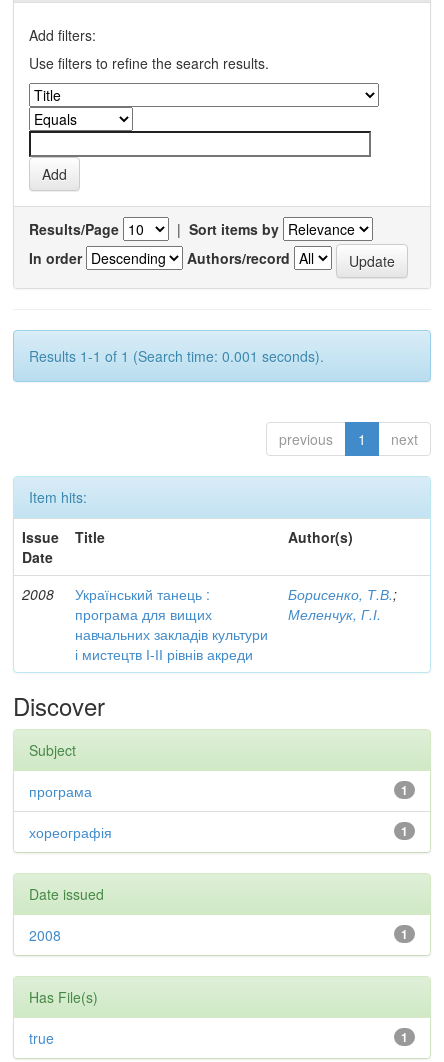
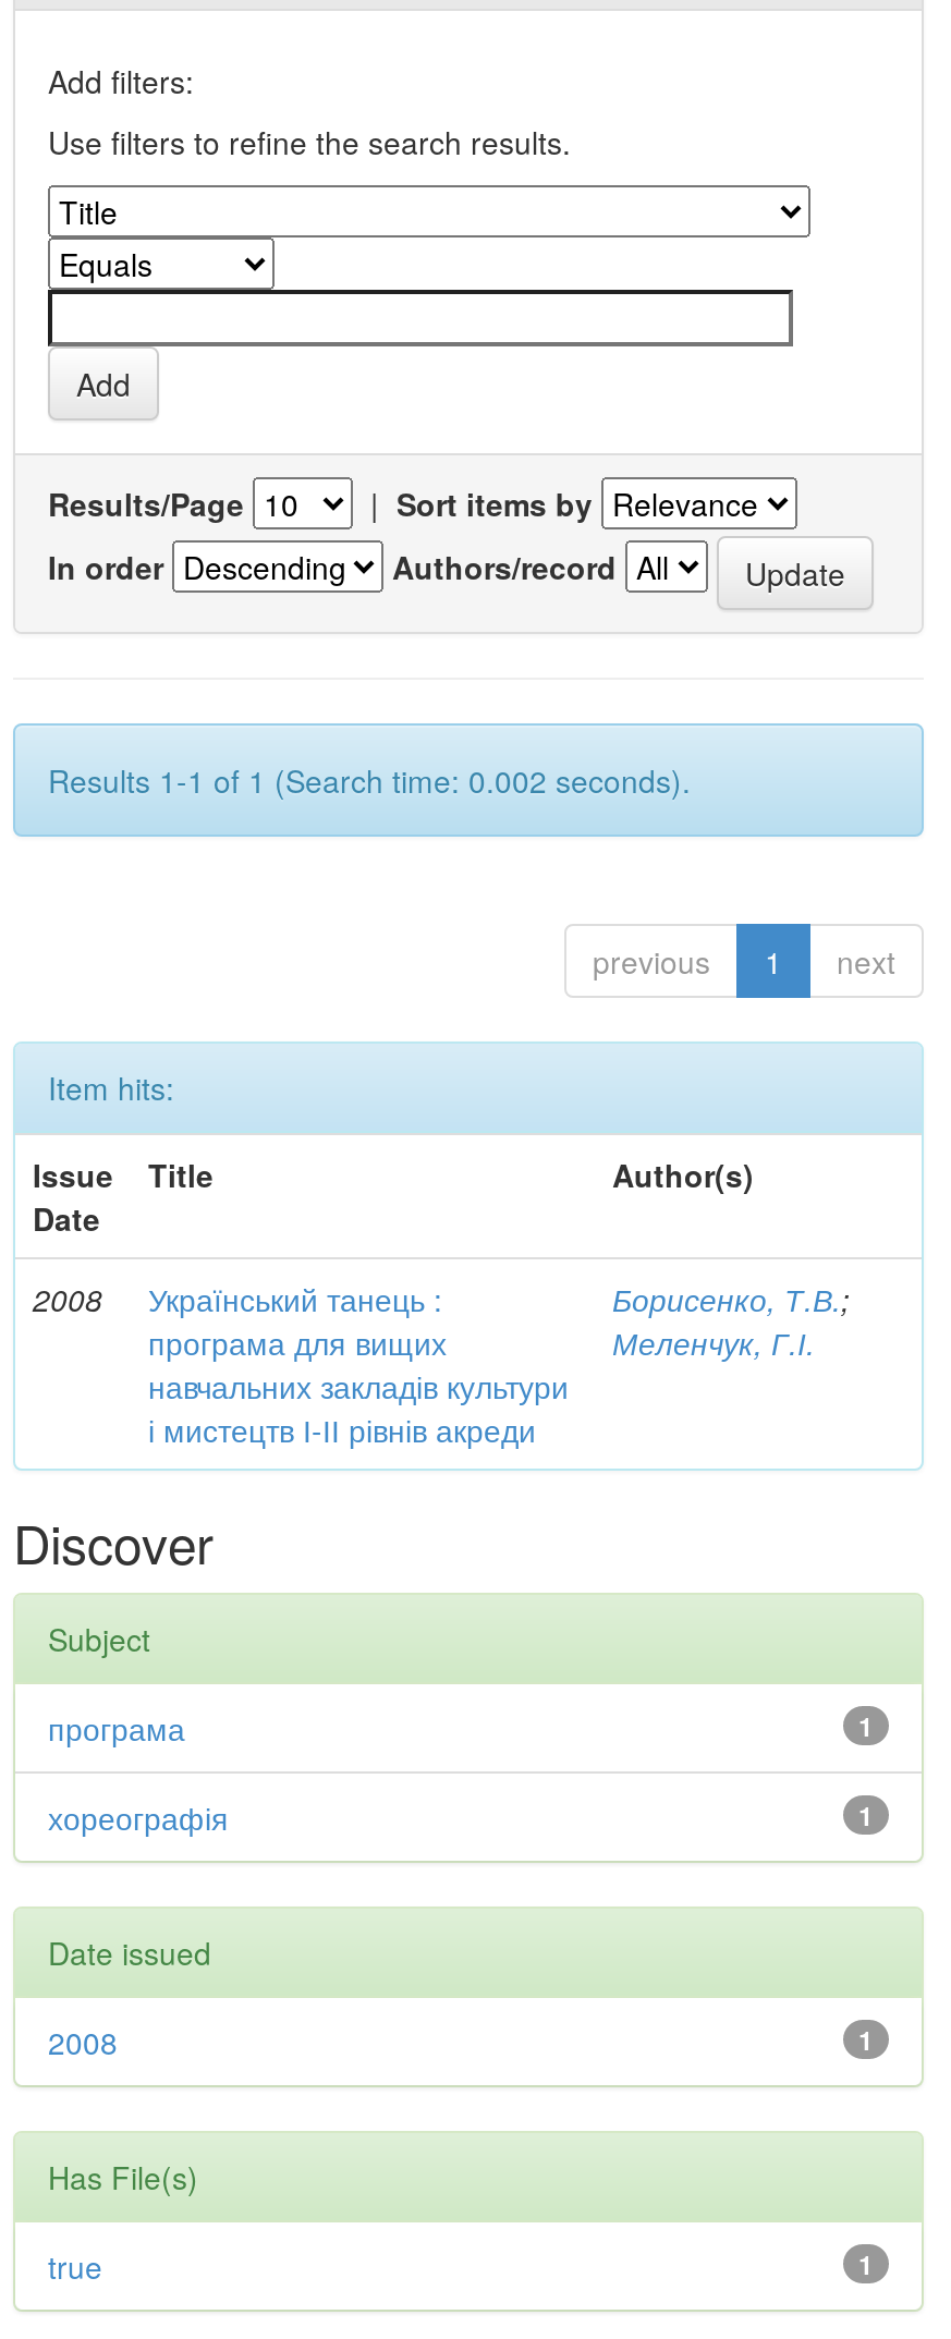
[29,346,324,366] Results 1-1 of 1 (Search time: 0.001 seconds). -> [48,758,691,801] Results 1-1 of 1 (Search time: 0.002 seconds).

